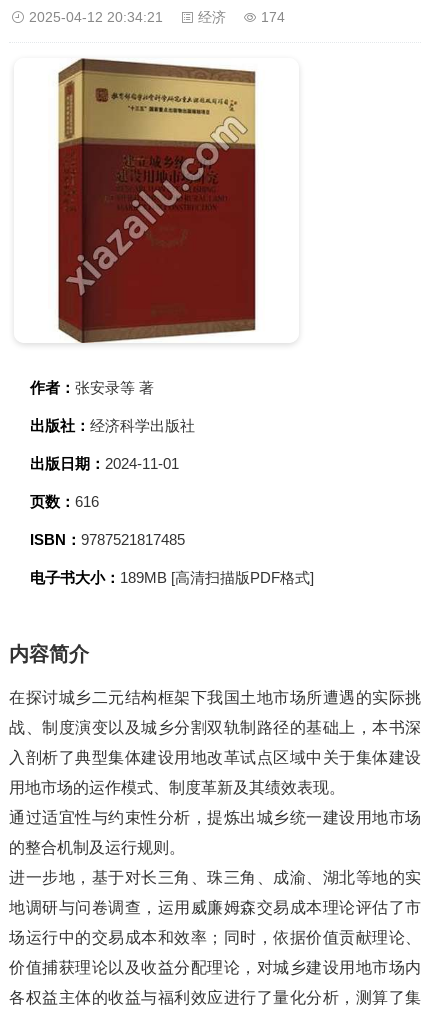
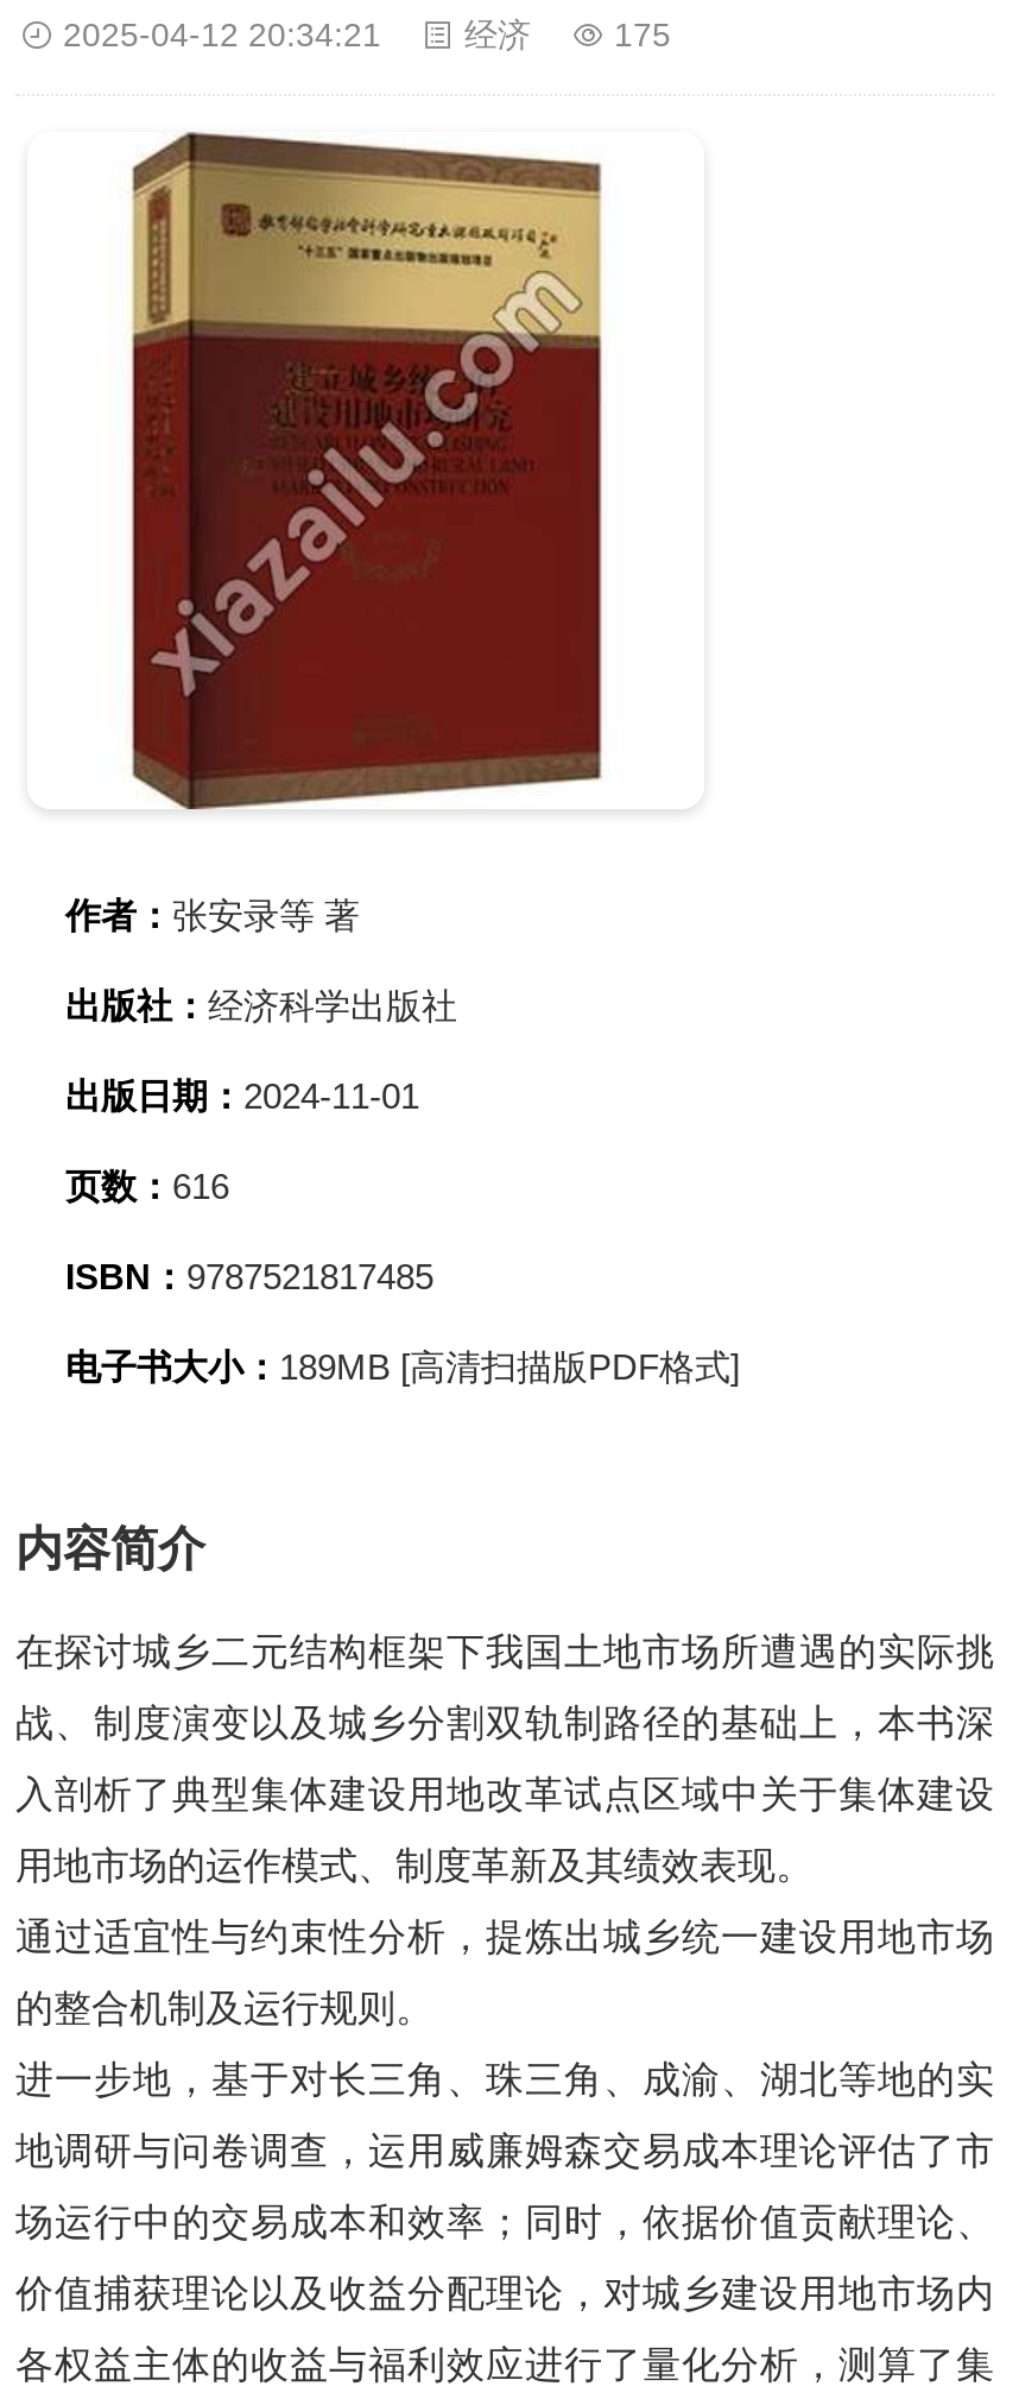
[261,9,285,25] 174 -> [614,15,671,53] 175

